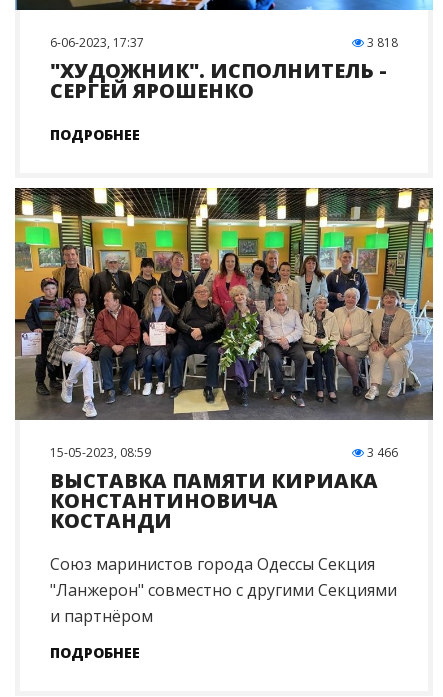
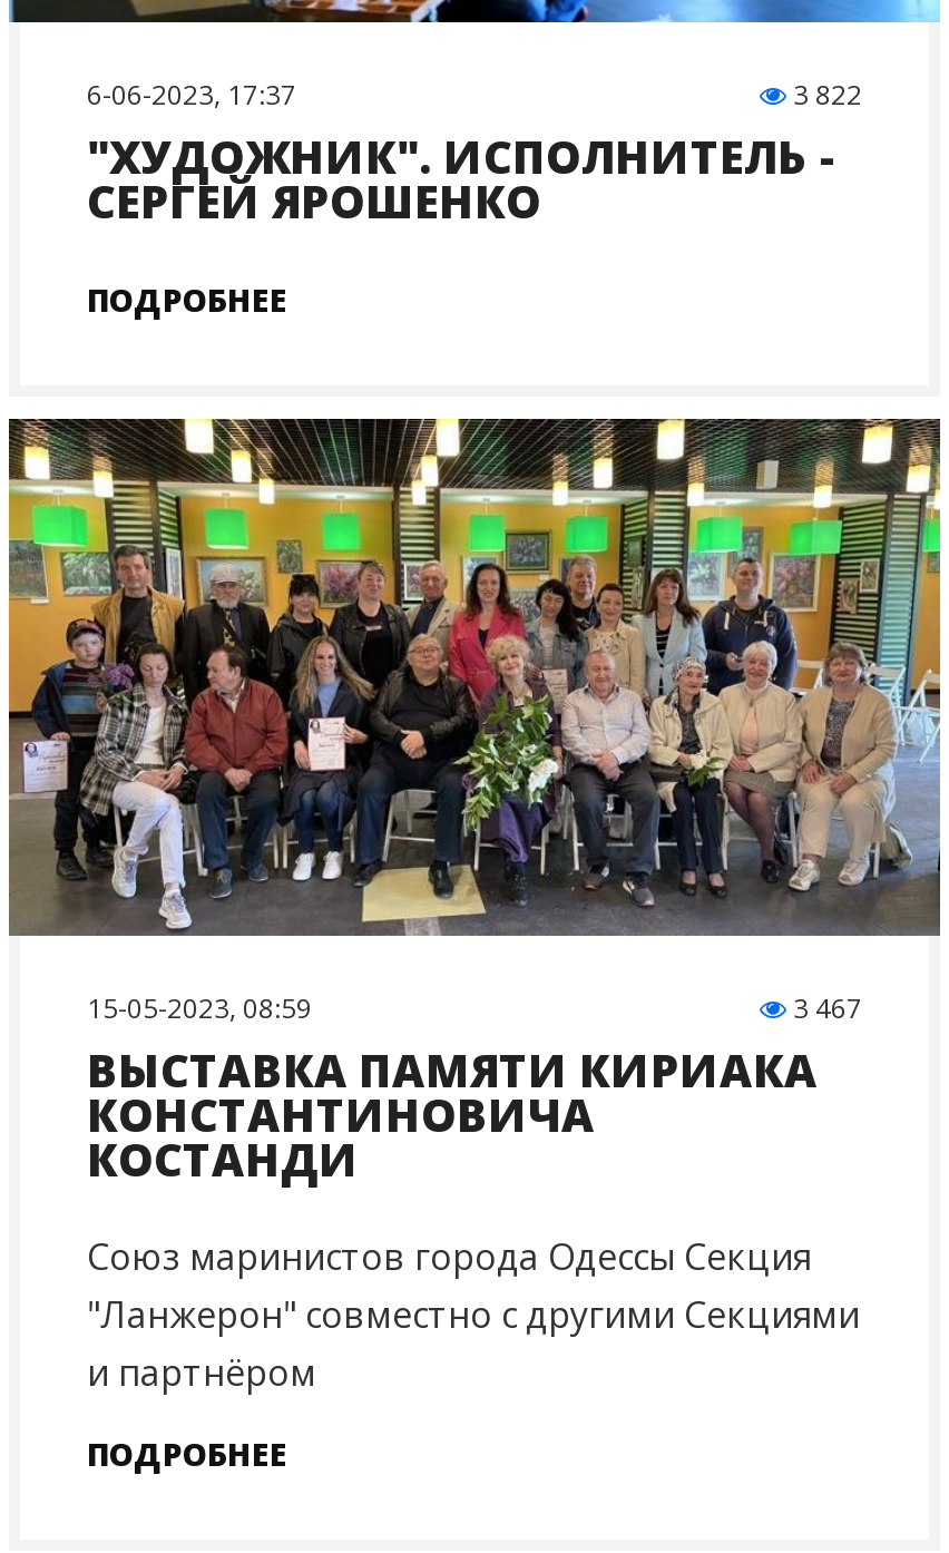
[367,34,398,51] 3 818 -> [793,76,862,114] 3 822
[367,444,398,461] 3 466 -> [793,988,862,1026] 3 467

